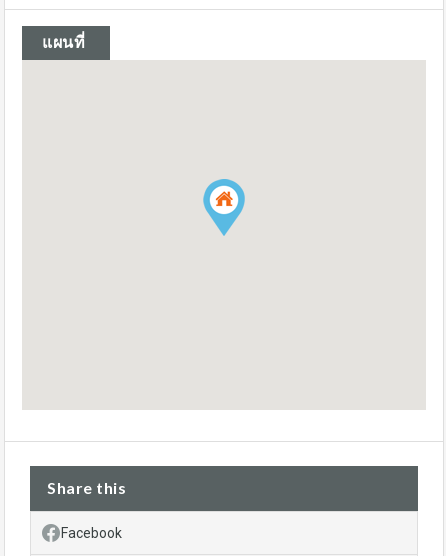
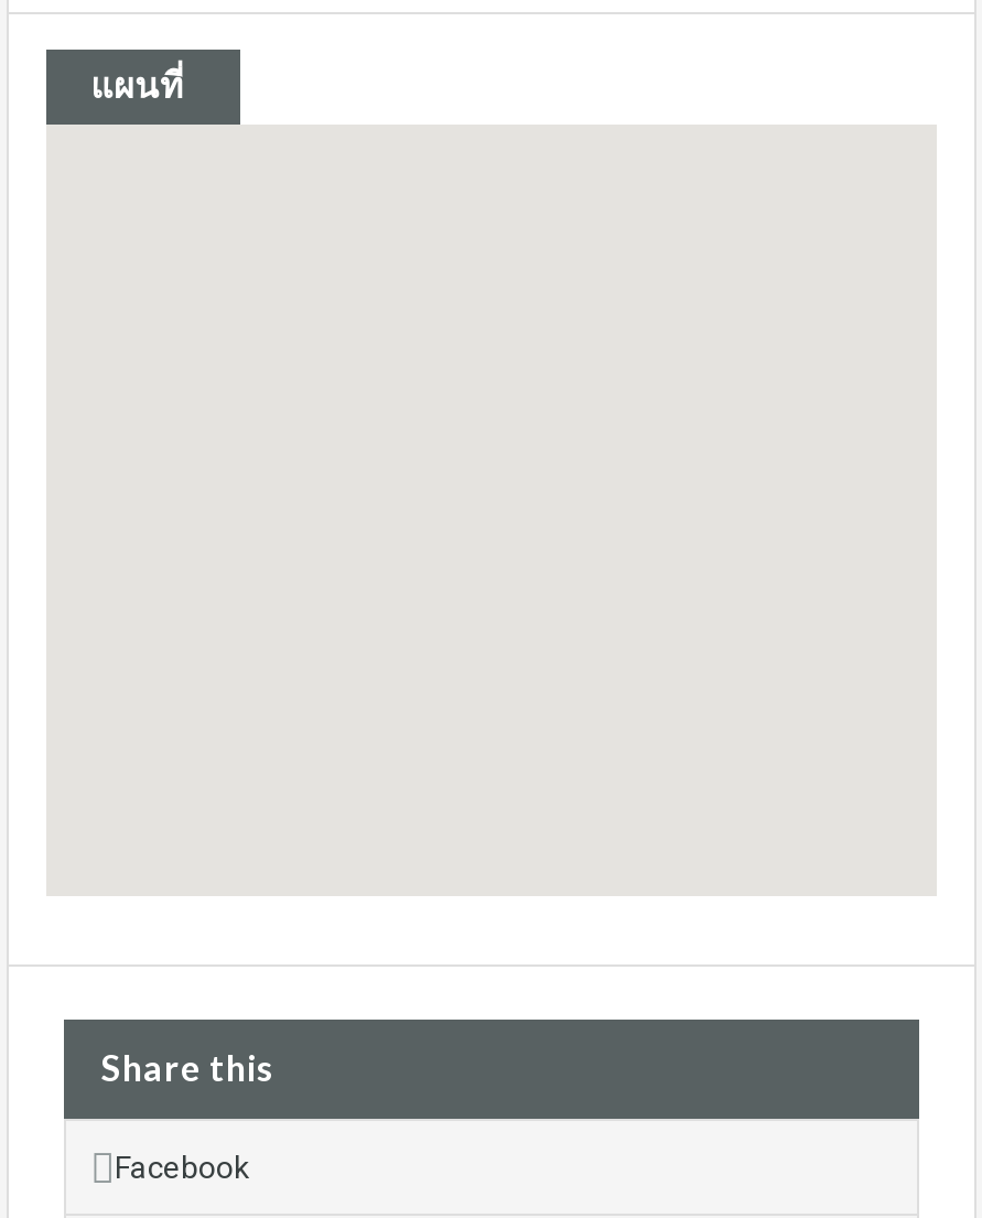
[202,178,246,236] [image] -> none

